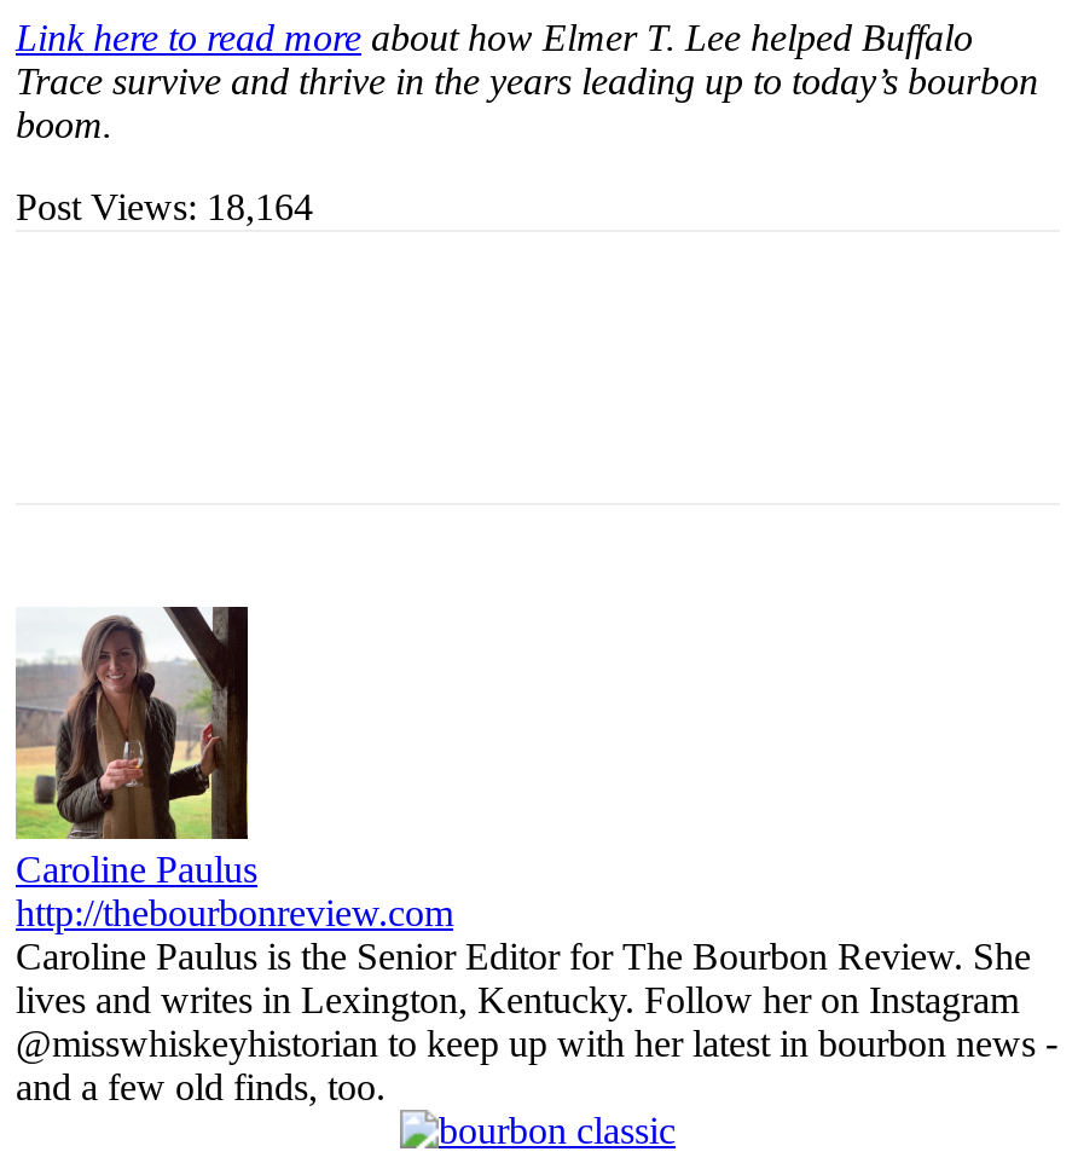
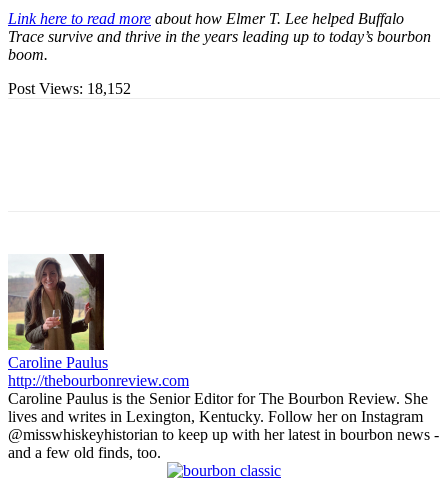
[16,186,313,227] Post Views: 18,164 -> [8,80,131,97] Post Views: 18,152

